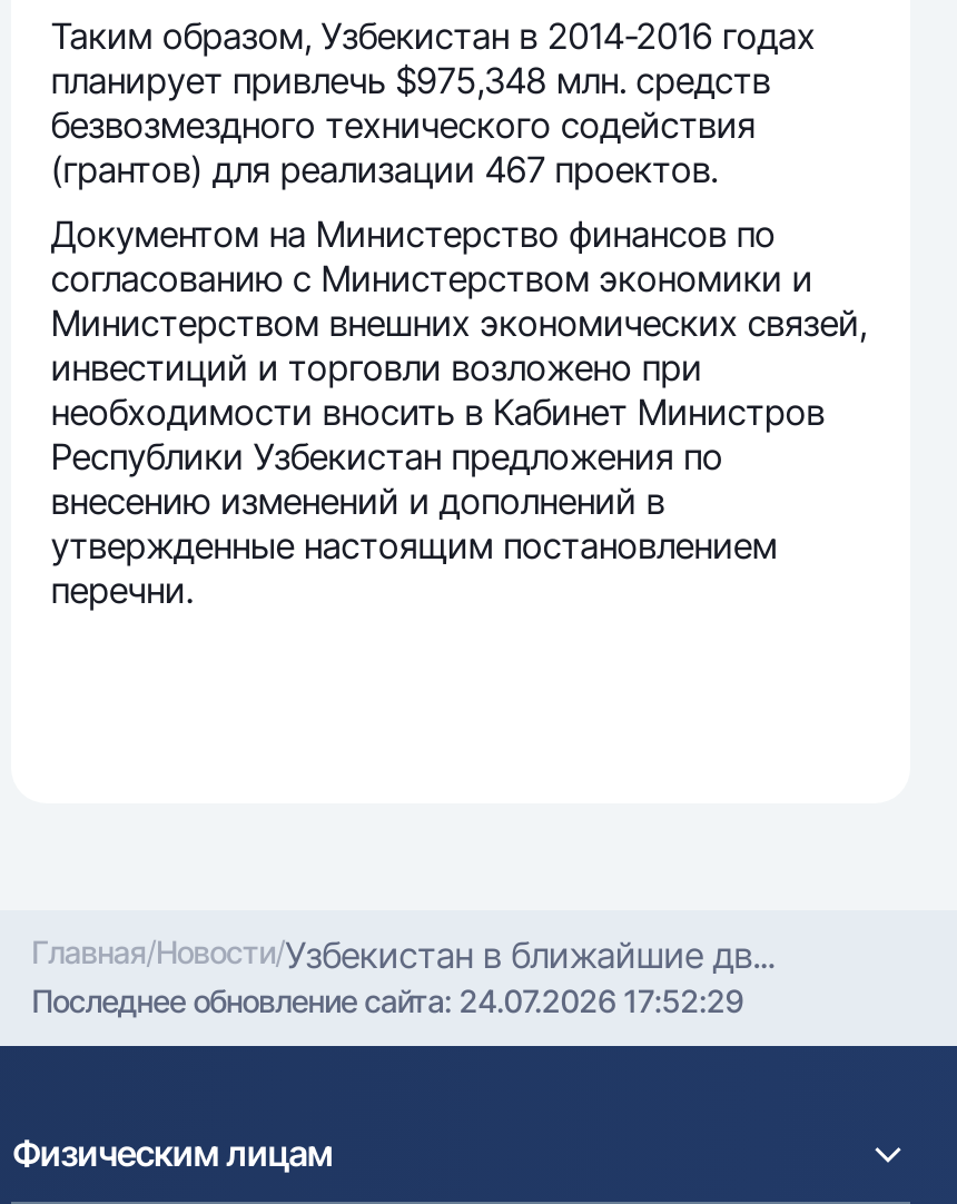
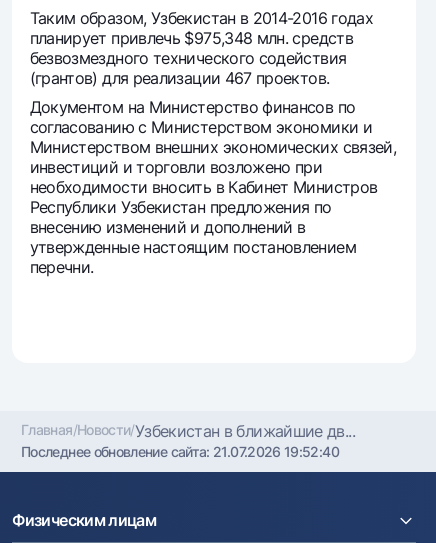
[31,982,743,1020] Последнее обновление сайта: 24.07.2026 17:52:29 -> [21,443,339,460] Последнее обновление сайта: 21.07.2026 19:52:40

